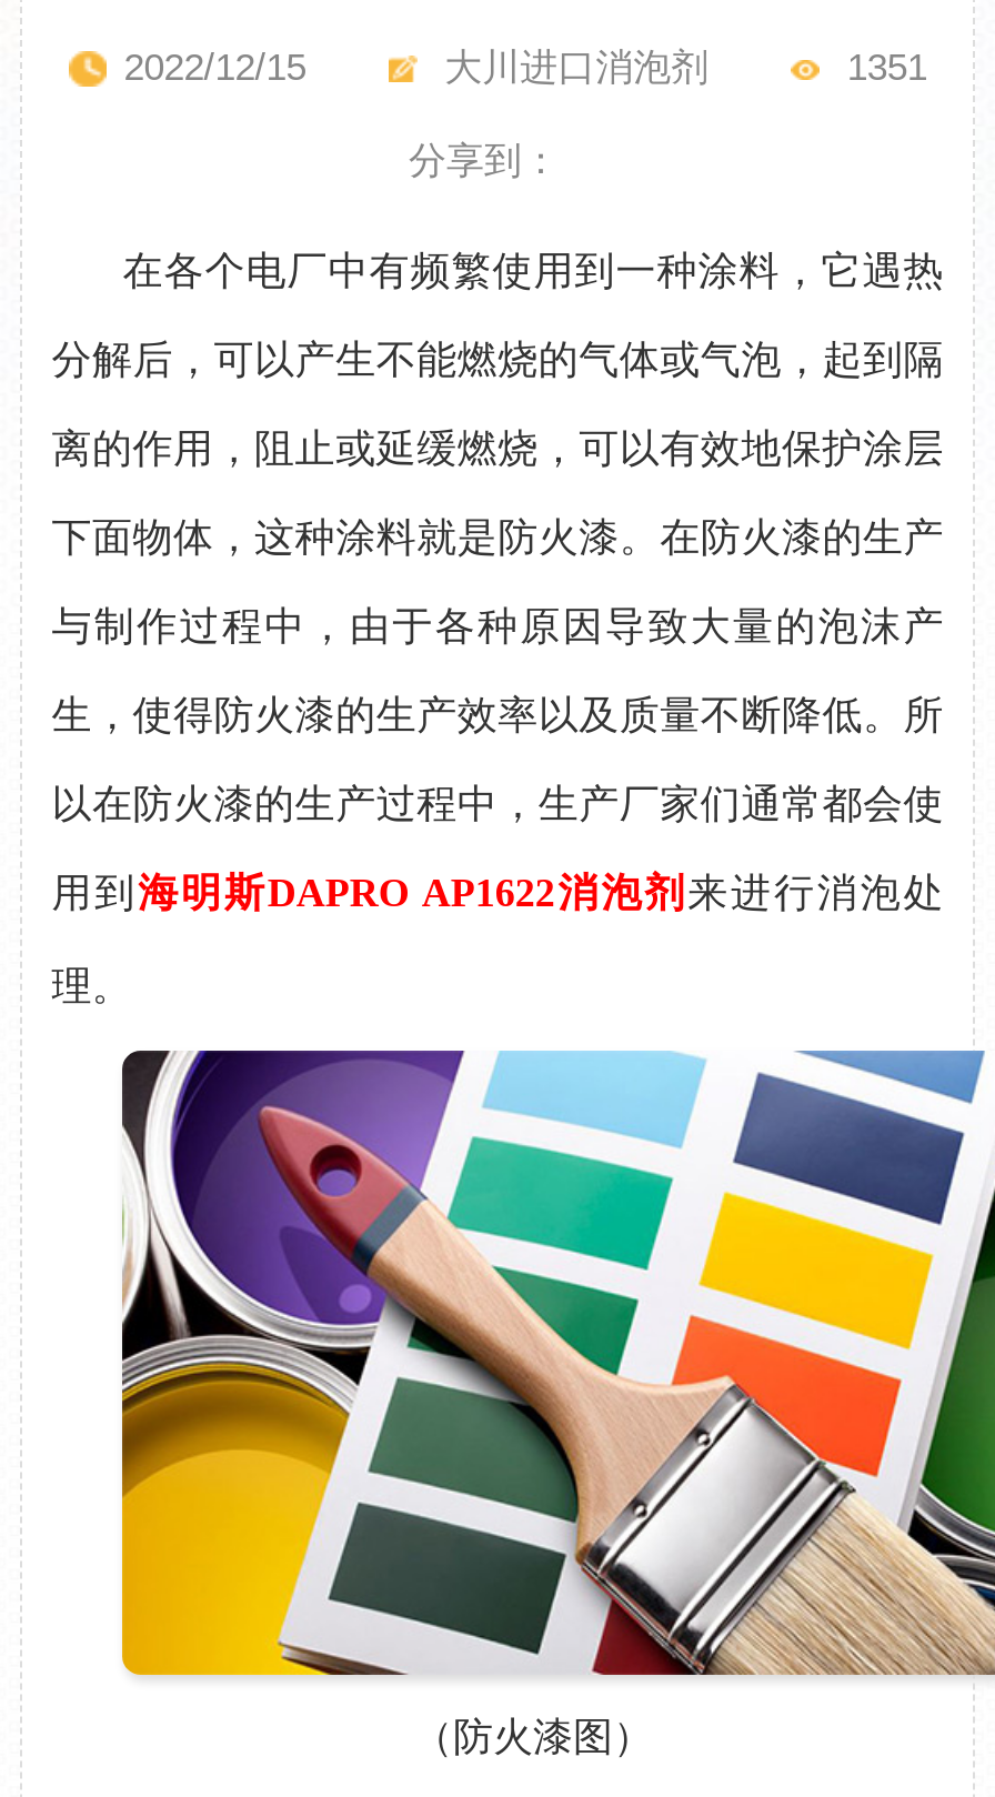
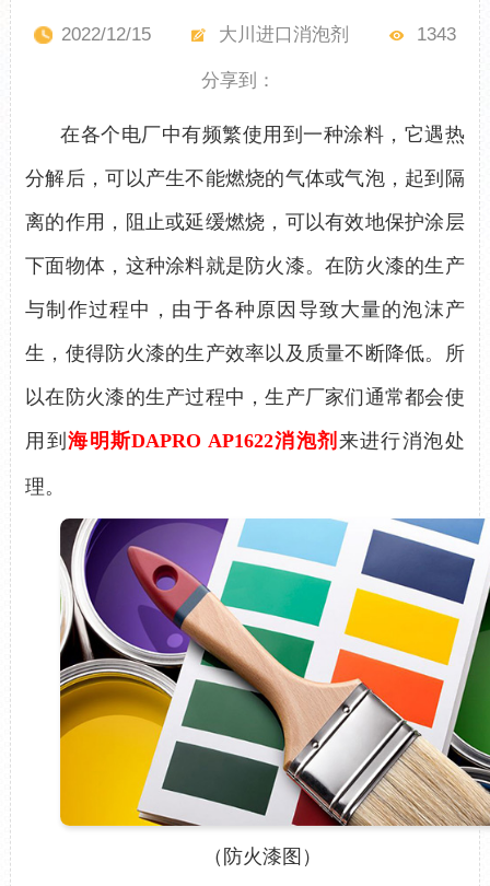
[847,47,927,89] 1351 -> [417,24,457,45] 1343

